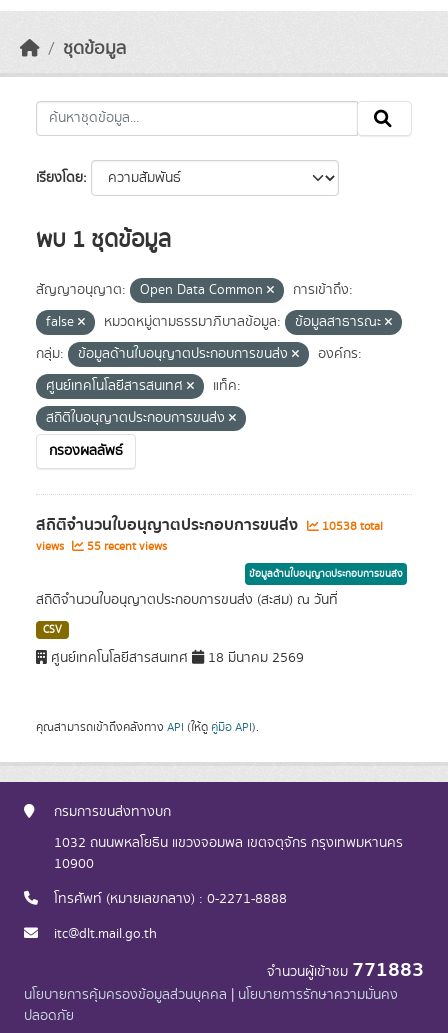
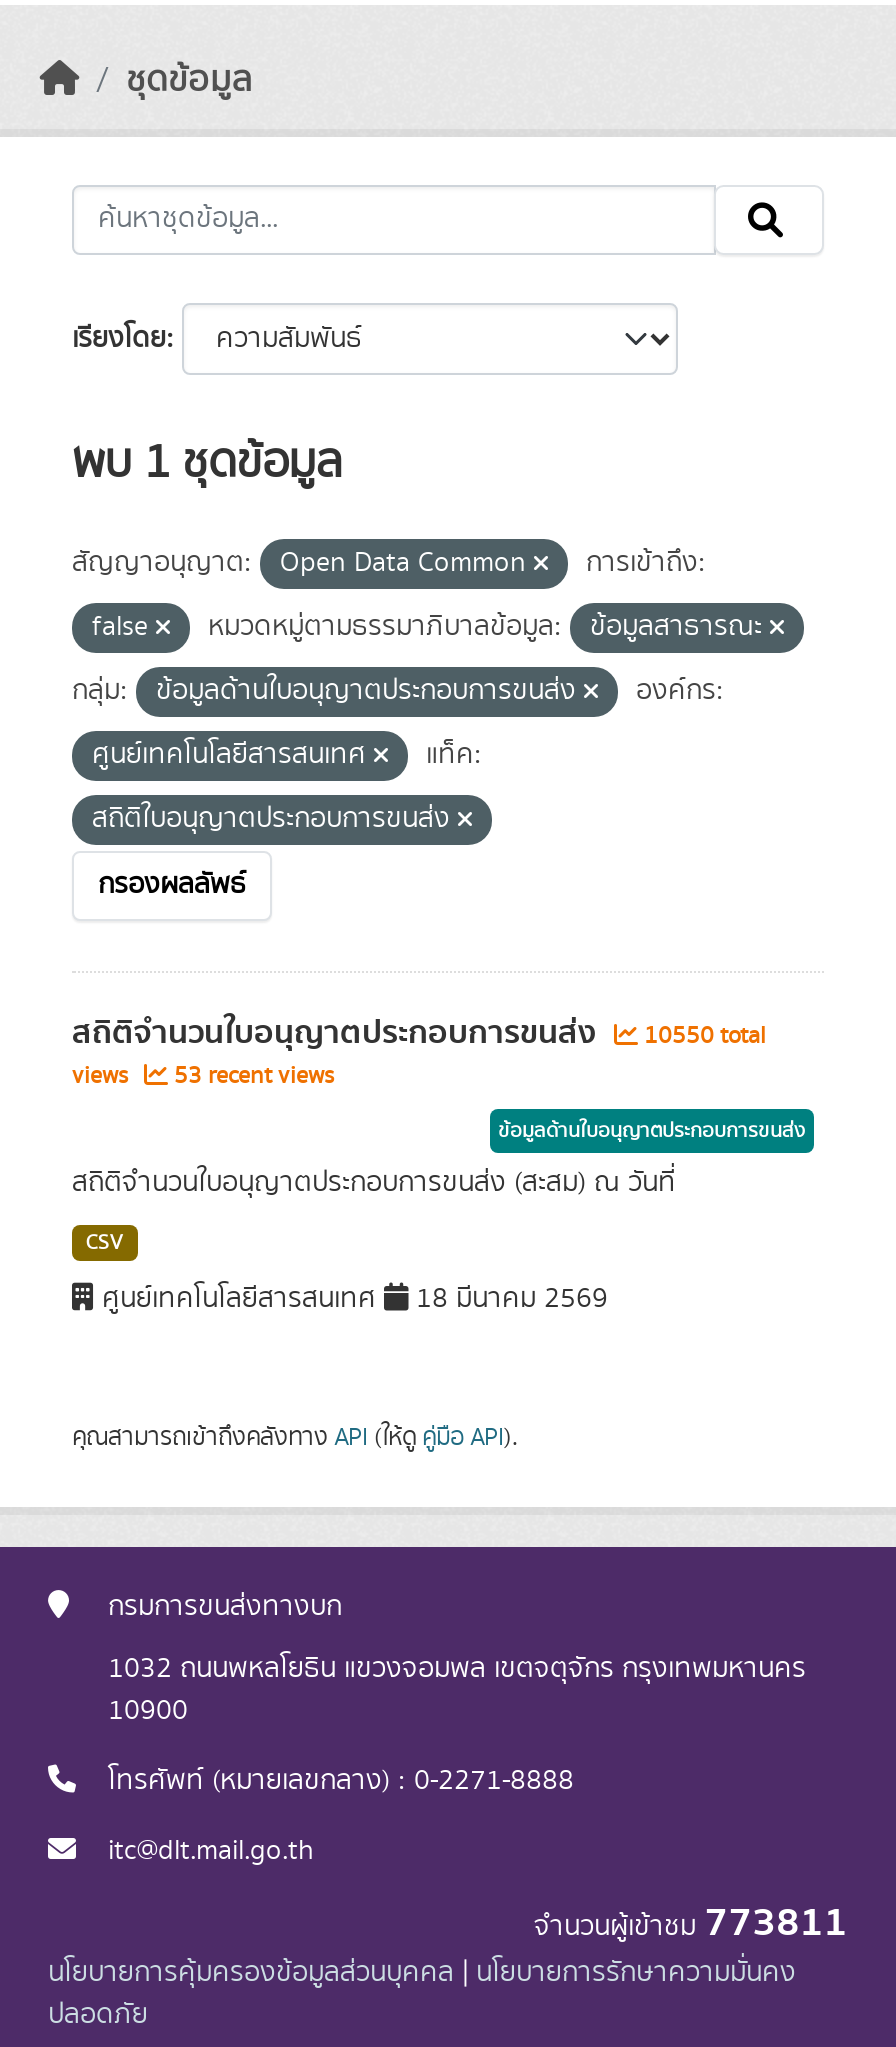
[36,512,383,538] สถิติจำนวนใบอนุญาตประกอบการขนส่ง 10538 total -> [72,1007,766,1059] สถิติจำนวนใบอนุญาตประกอบการขนส่ง 10550 total
[36,538,167,555] views 55 recent views -> [72,1059,334,1093] views 53 recent views
[267,954,424,986] จำนวนผู้เข้าชม771883 -> [534,1891,848,1955] จำนวนผู้เข้าชม773811

